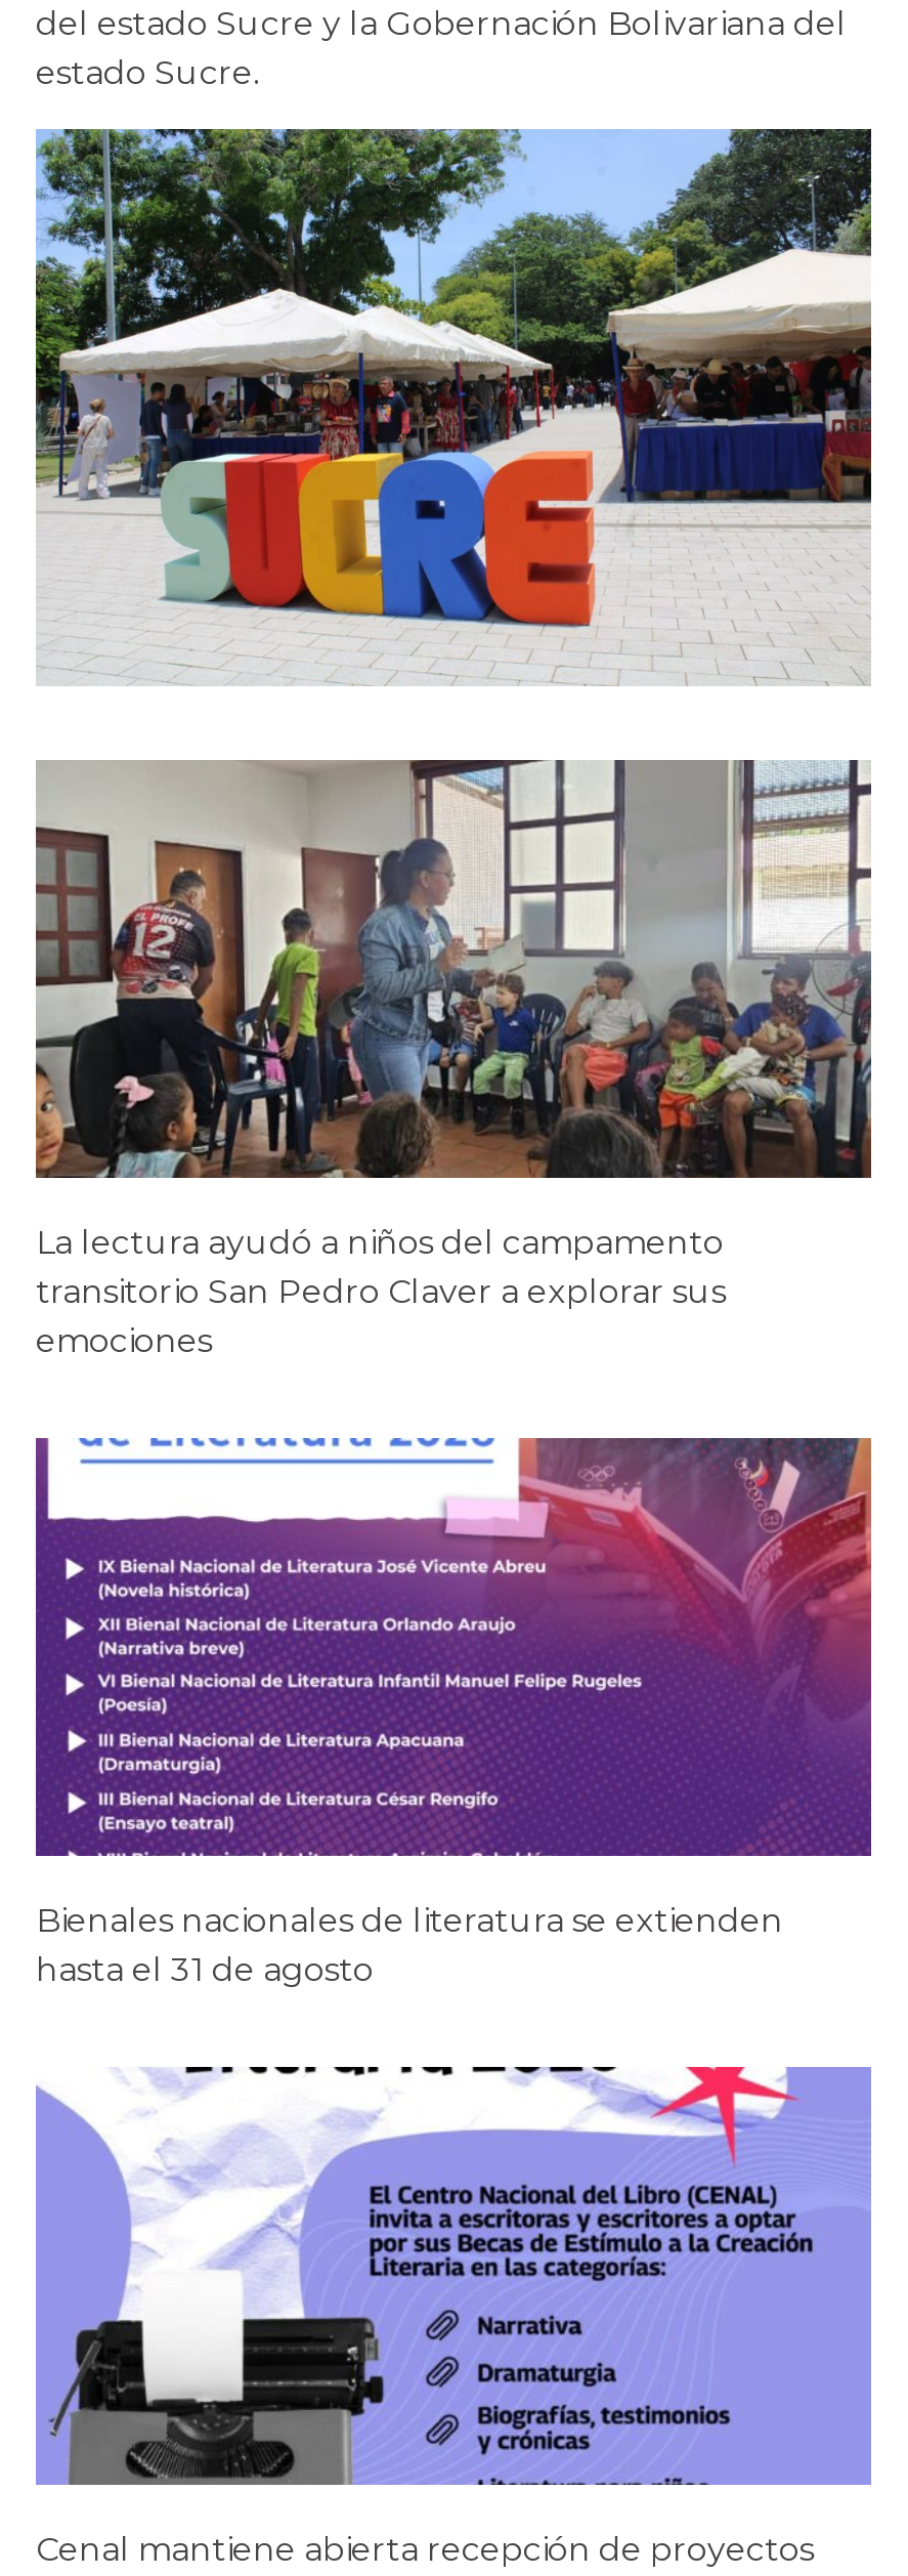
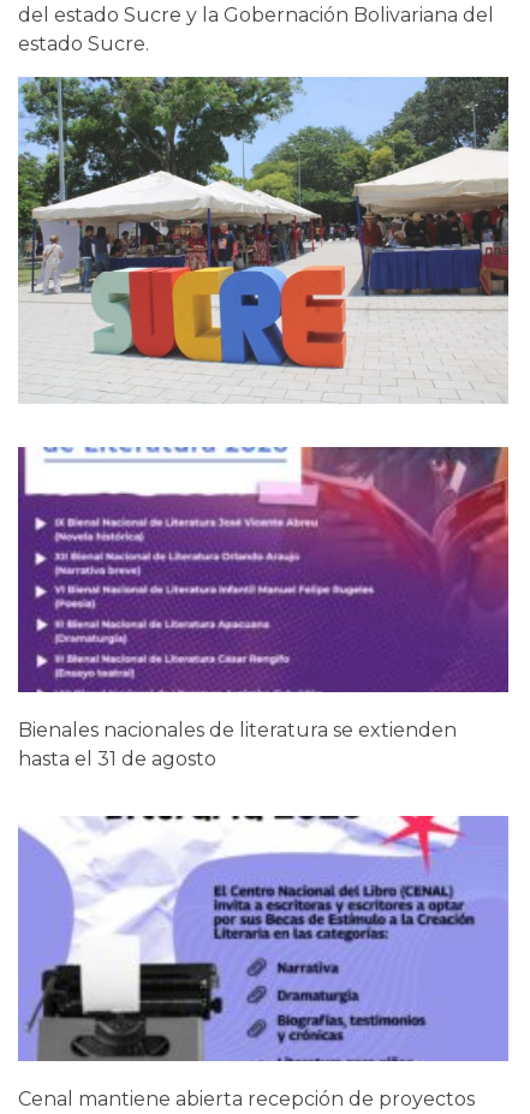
[34,758,873,1361] [image] | La lectura ayudó a niños del campamento | transitorio San Pedro Claver a explorar sus | emociones -> none

